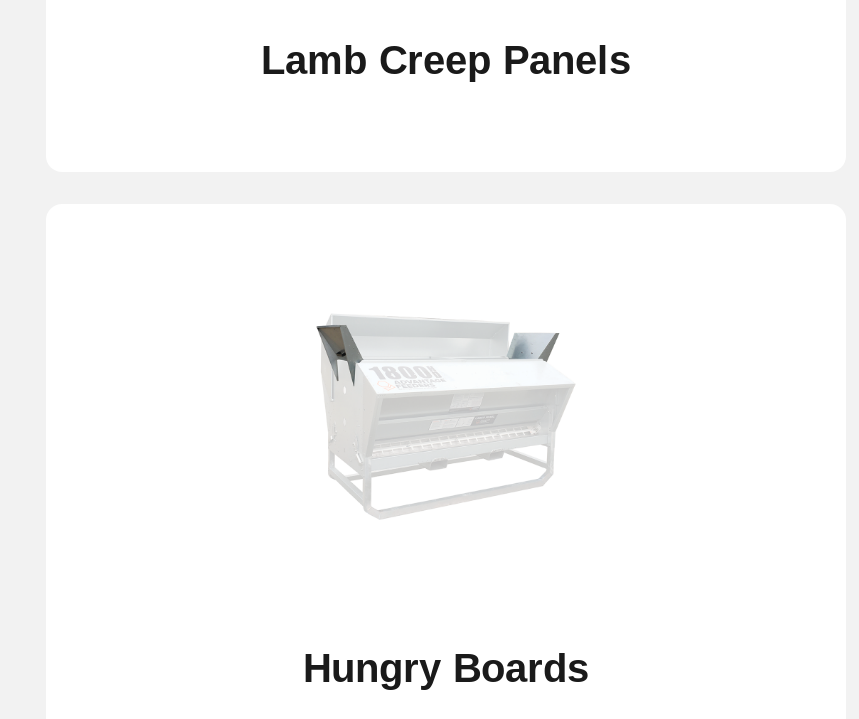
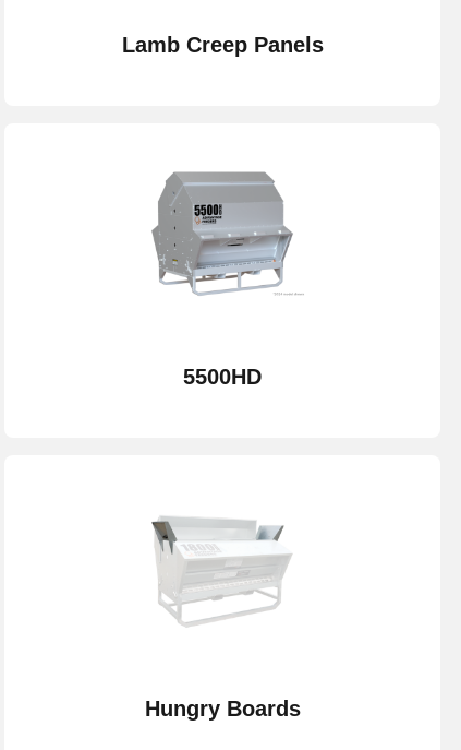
none -> [150,171,304,297] [image]
none -> [183,365,262,389] 5500HD

